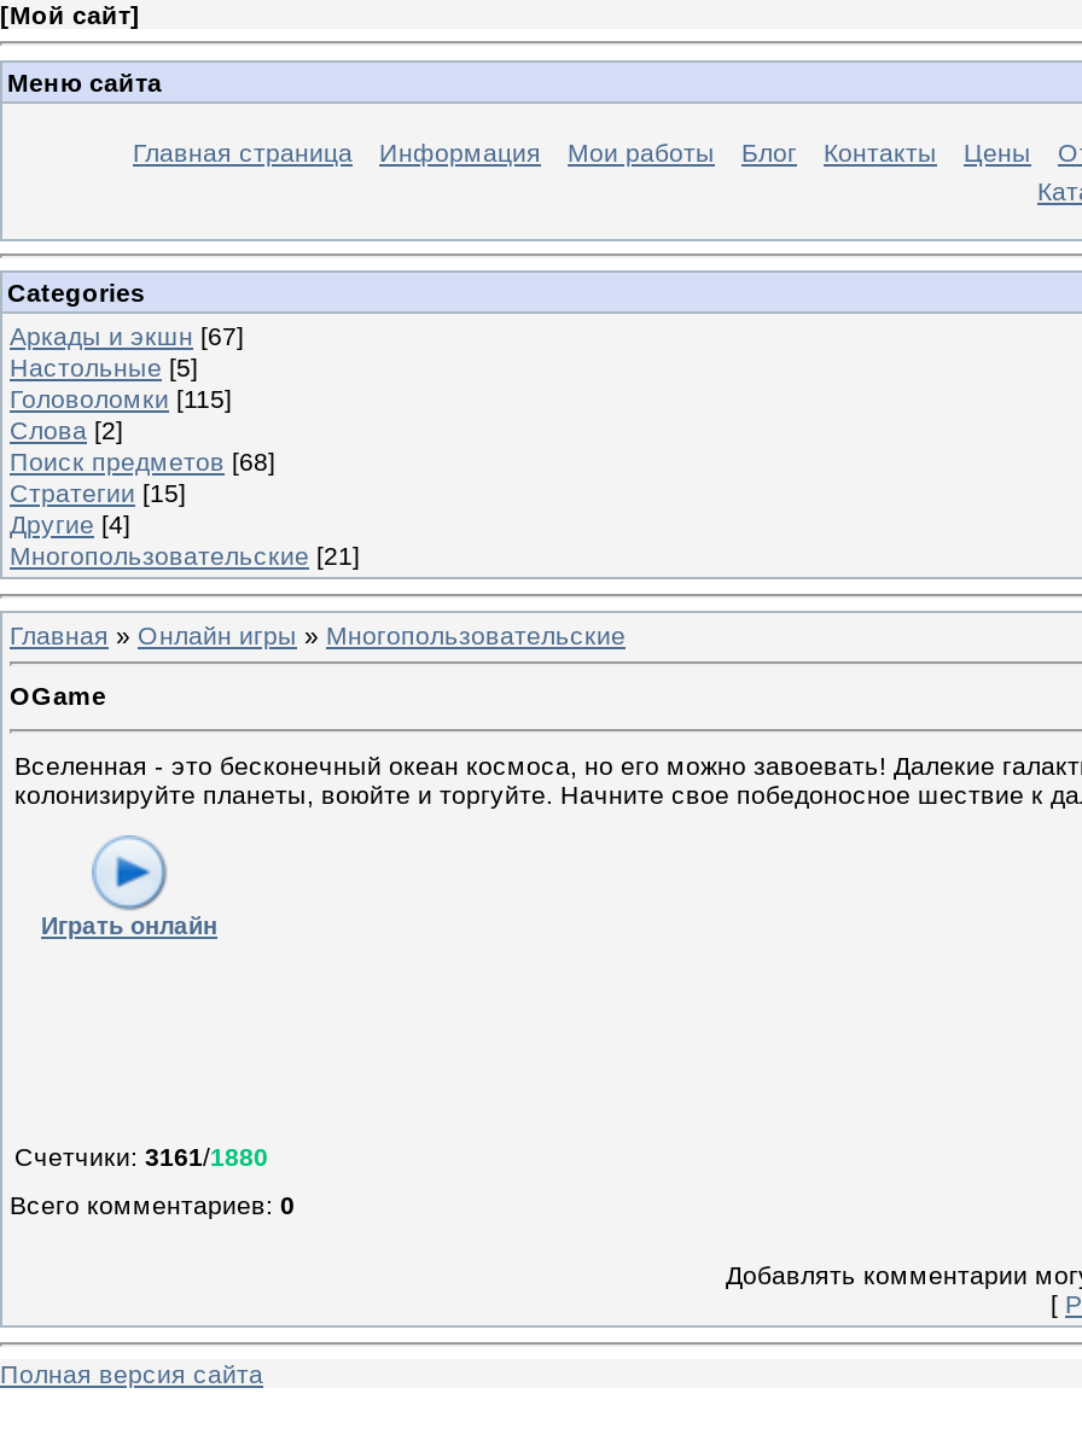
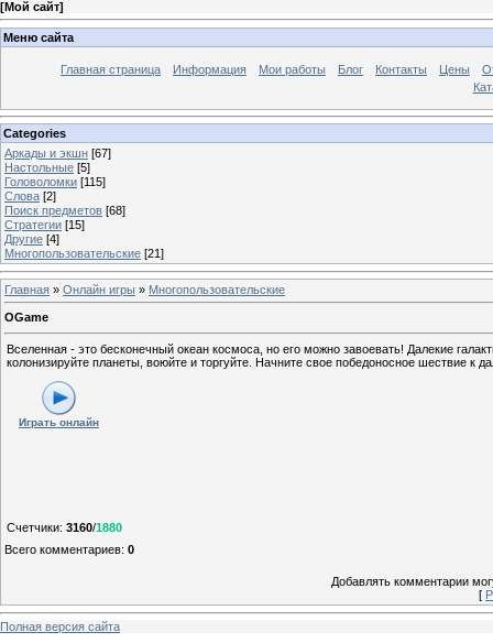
[14,1143,268,1171] Счетчики: 3161/1880 -> [7,521,122,534] Счетчики: 3160/1880

